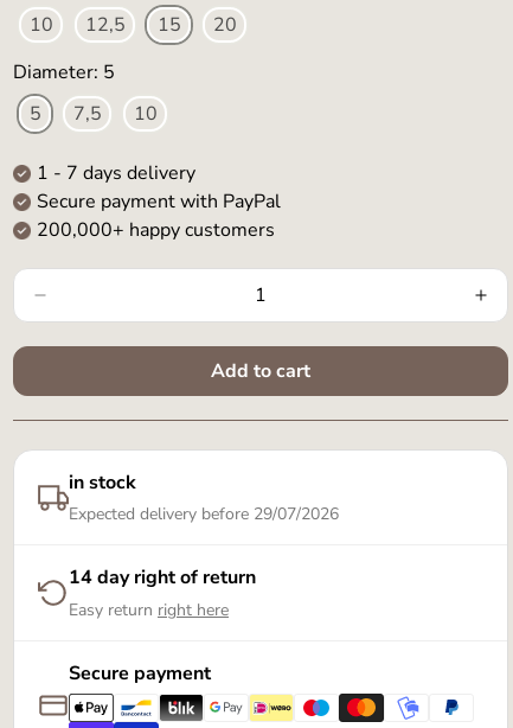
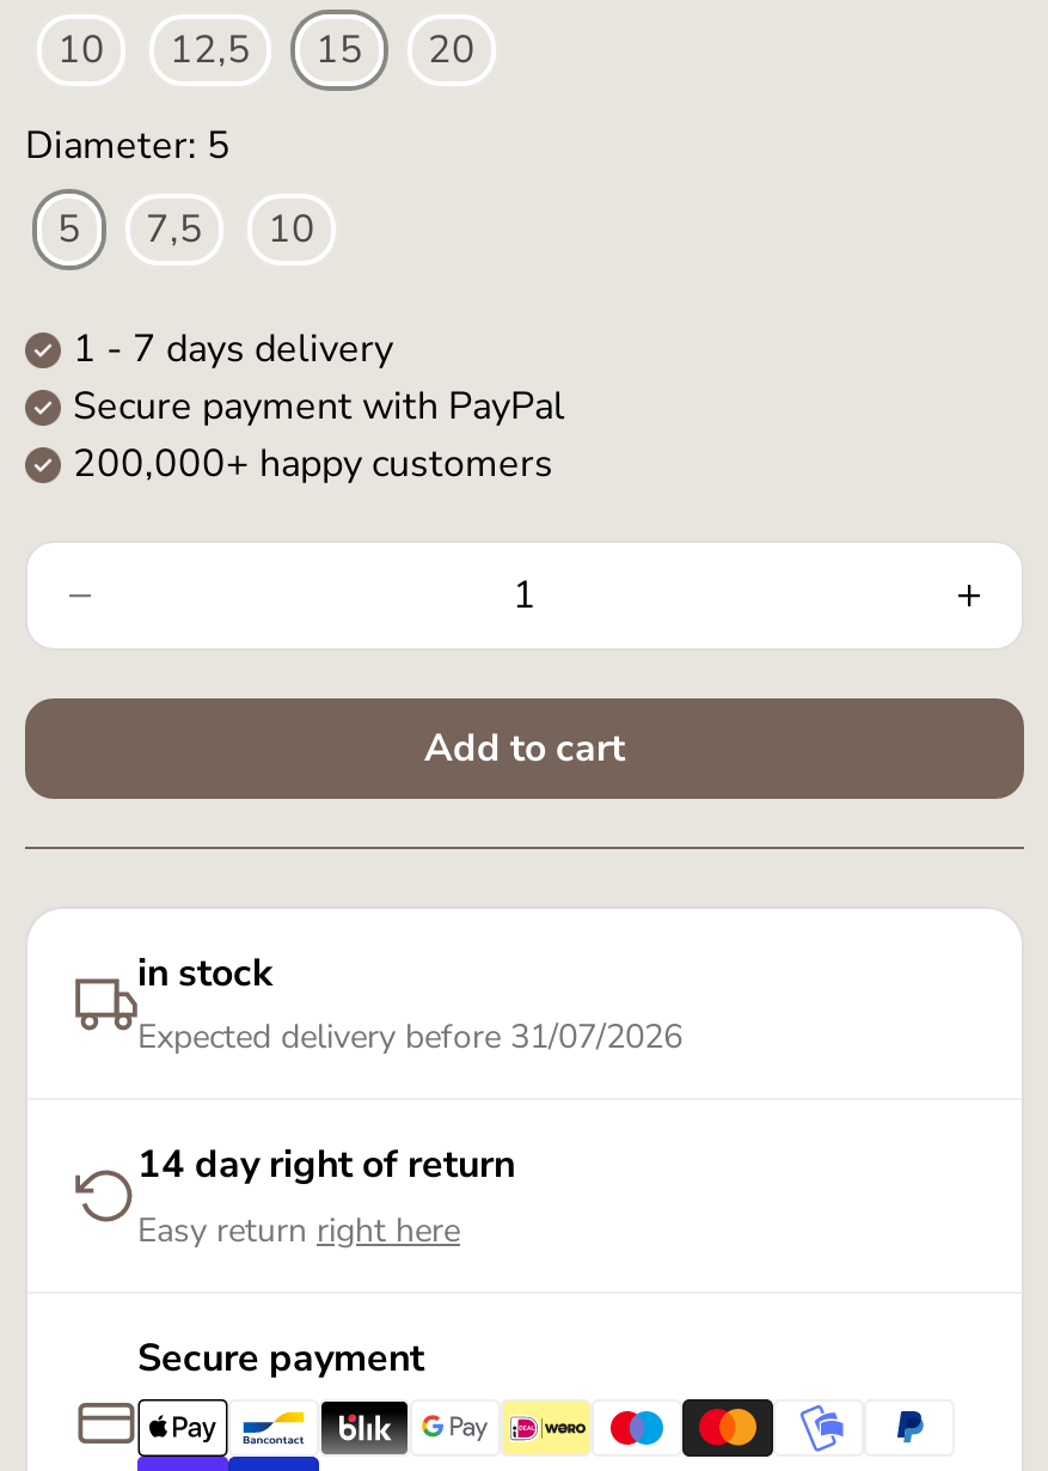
[69,503,339,525] Expected delivery before 29/07/2026 -> [137,1015,682,1060] Expected delivery before 31/07/2026

